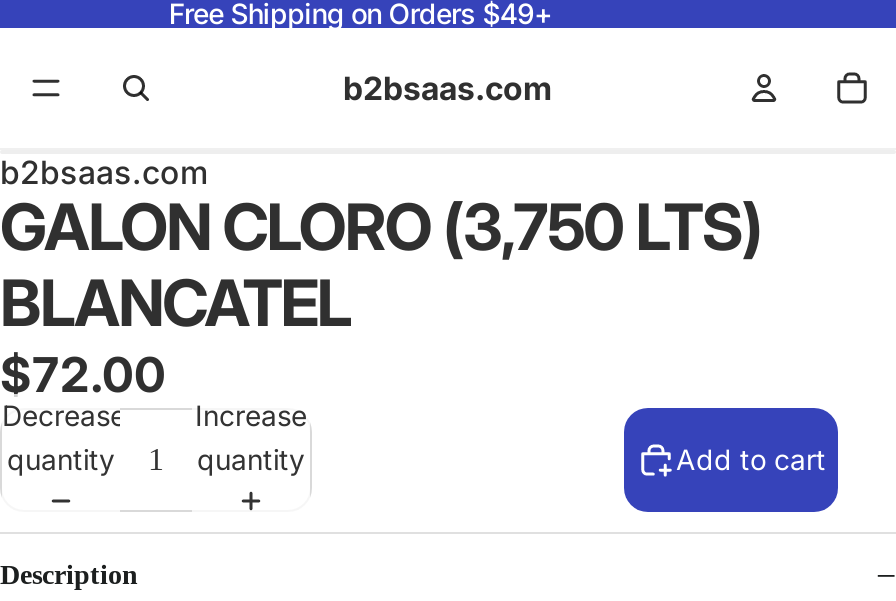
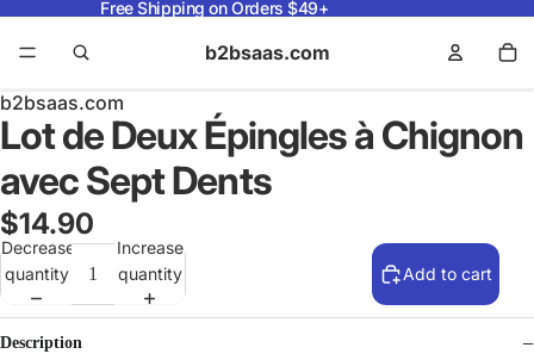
[0,188,762,404] GALON CLORO (3,750 LTS) | BLANCATEL | $72.00 -> [0,112,524,241] Lot de Deux Épingles à Chignon | avec Sept Dents | $14.90

